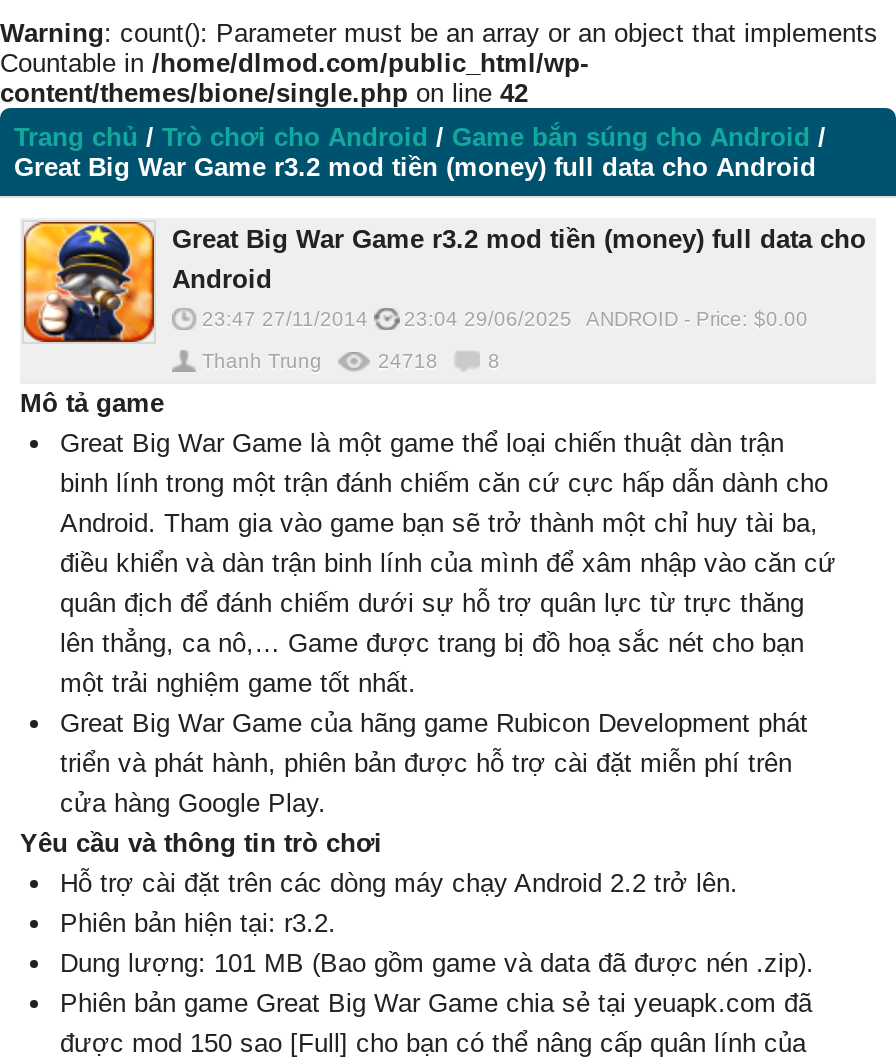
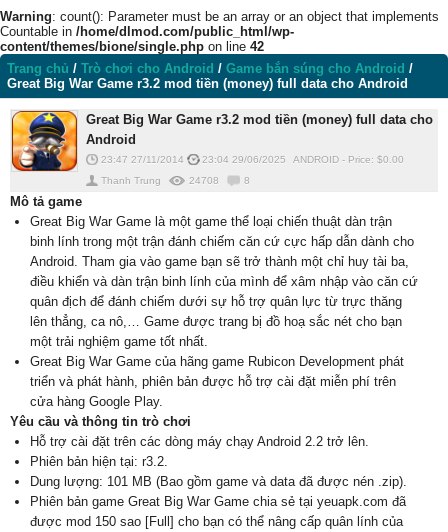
[378,350,438,372] 24718 -> [189,175,219,186] 24708

